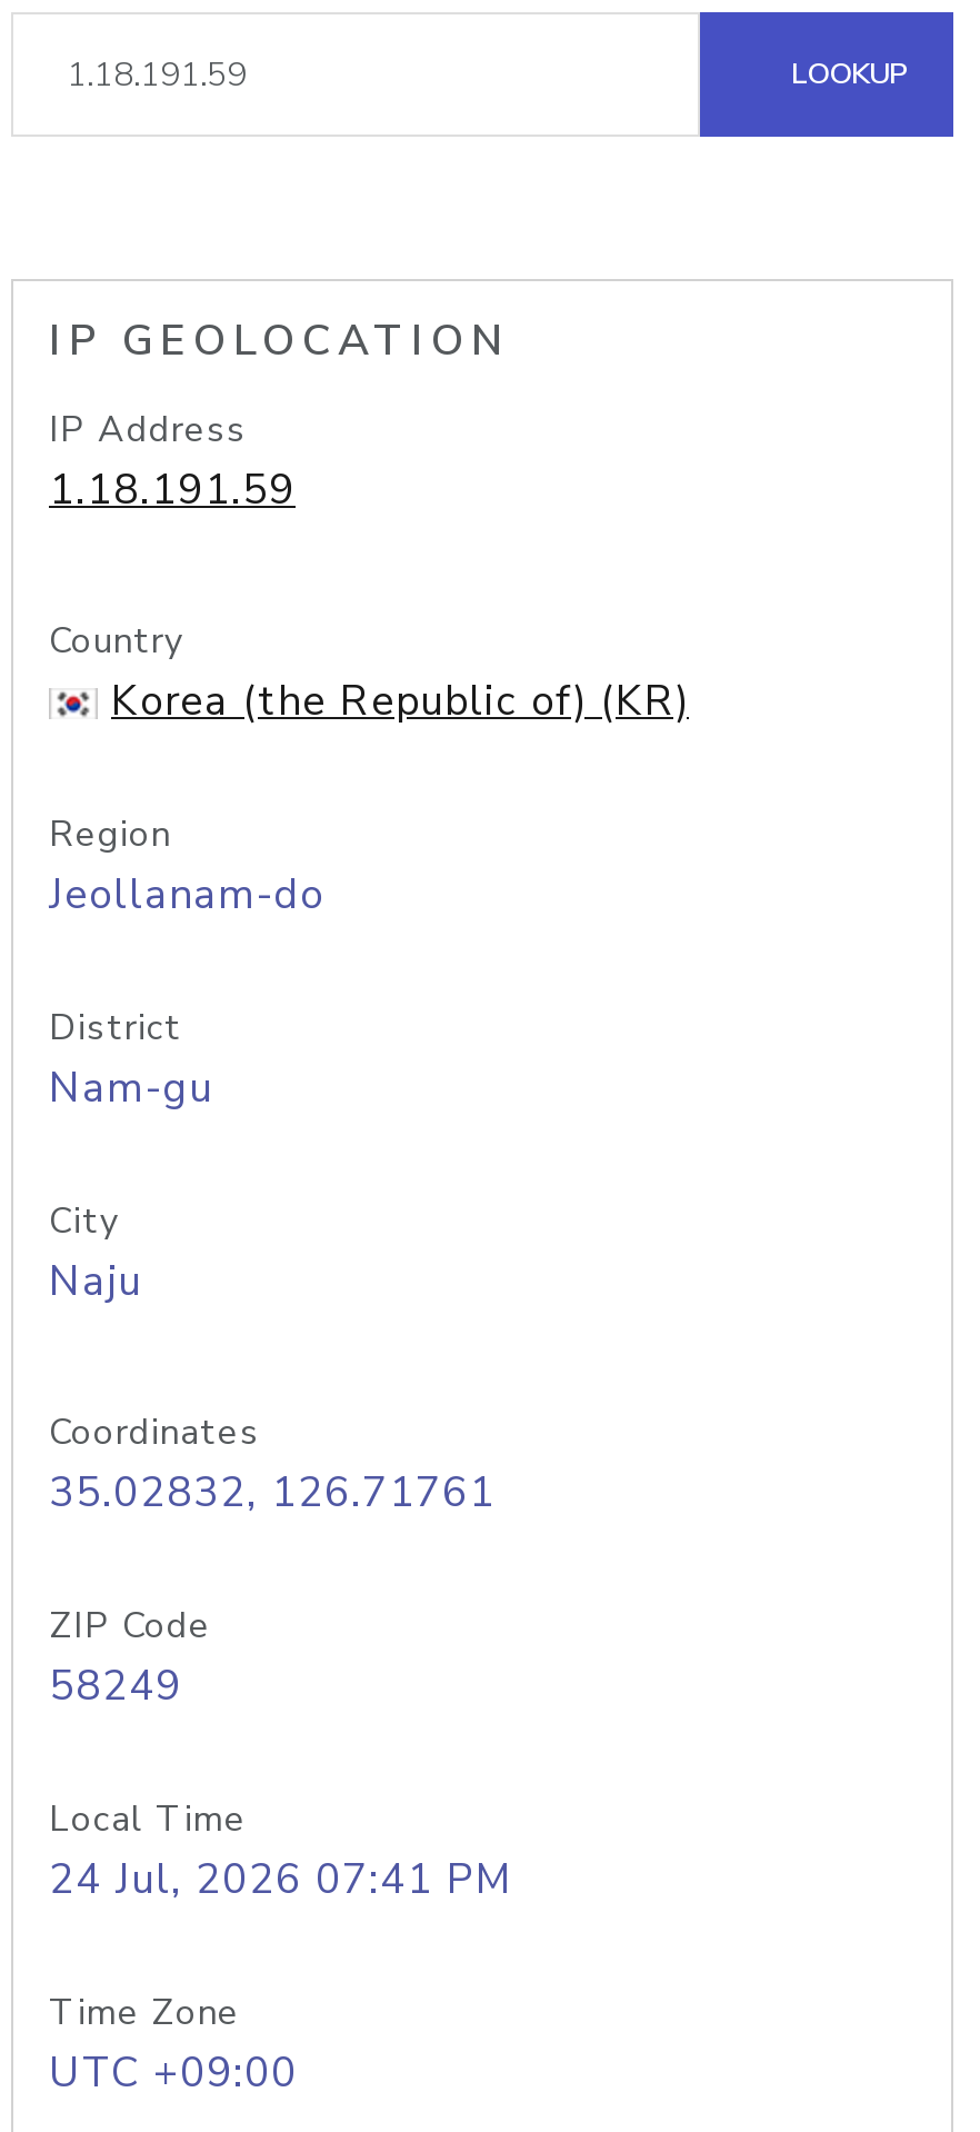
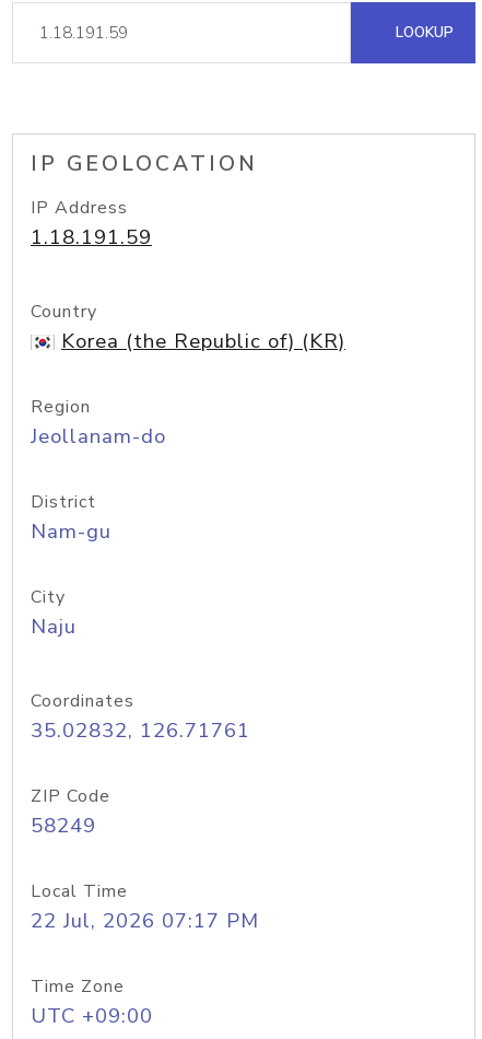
[49,1851,513,1909] 24 Jul, 2026 07:41 PM -> [31,907,259,935] 22 Jul, 2026 07:17 PM

